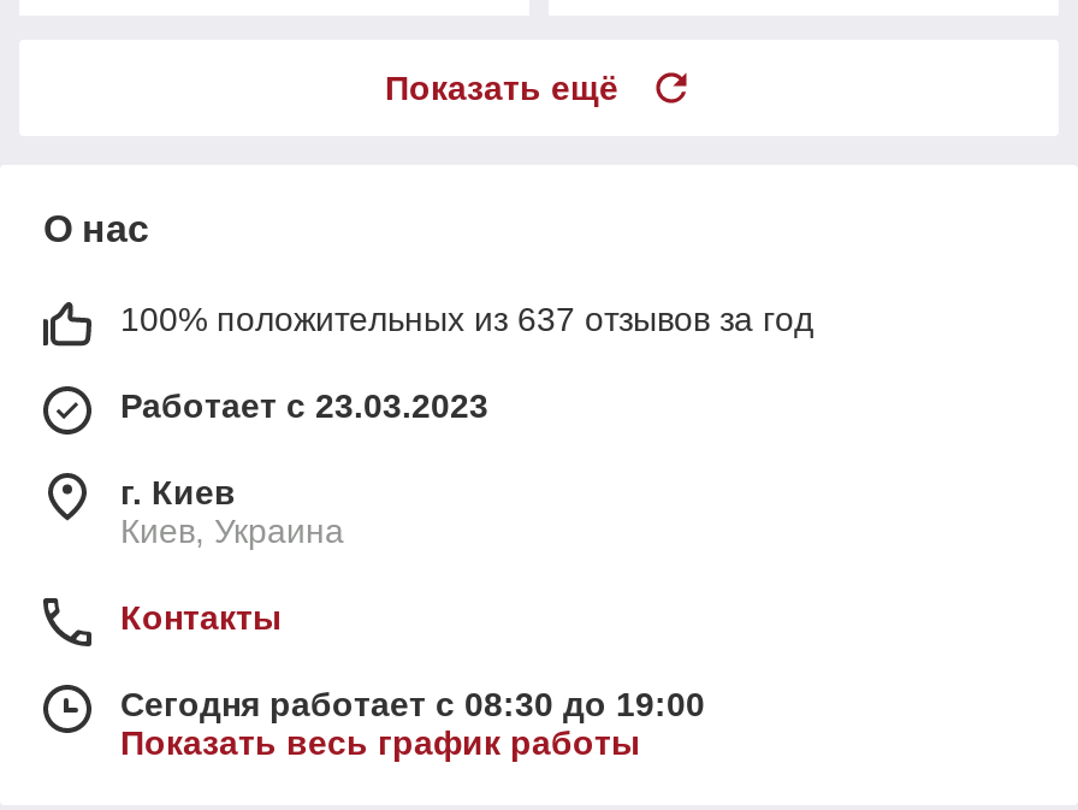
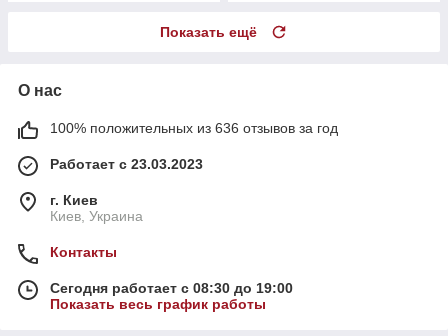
[120,299,813,338] 100% положительных из 637 отзывов за год -> [50,120,338,136] 100% положительных из 636 отзывов за год

